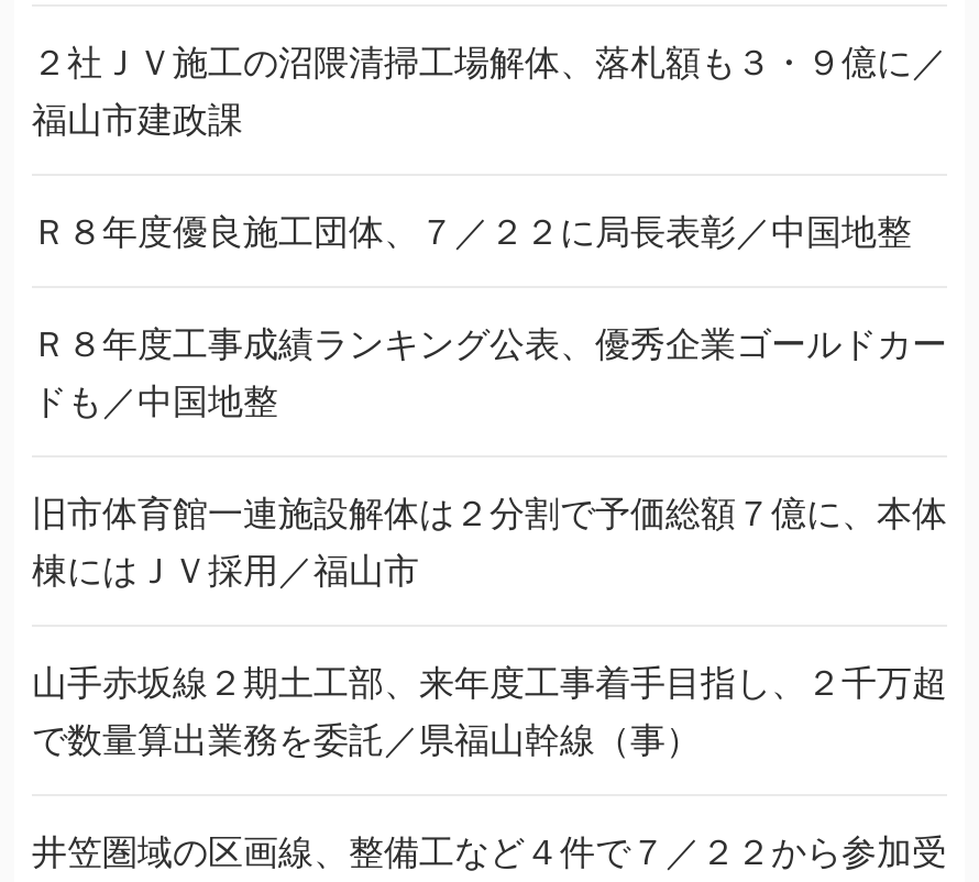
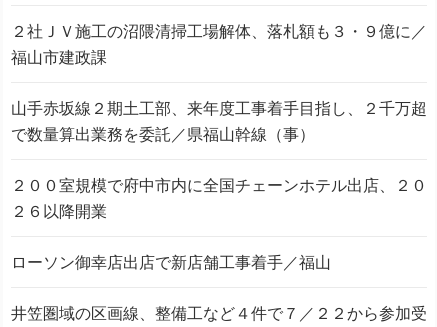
[32,207,947,594] Ｒ８年度優良施工団体、７／２２に局長表彰／中国地整 | Ｒ８年度工事成績ランキング公表、優秀企業ゴールドカー | ドも／中国地整 | 旧市体育館一連施設解体は２分割で予価総額７億に、本体 | 棟にはＪＶ採用／福山市 -> none
moved [32,657,947,763] -> [11,97,427,145]: 山手赤坂線２期土工部、来年度工事着手目指し、２千万超 | で数量算出業務を委託／県福山幹線（事）
none -> [11,174,427,273] ２００室規模で府中市内に全国チェーンホテル出店、２０ | ２６以降開業 | ローソン御幸店出店で新店舗工事着手／福山

